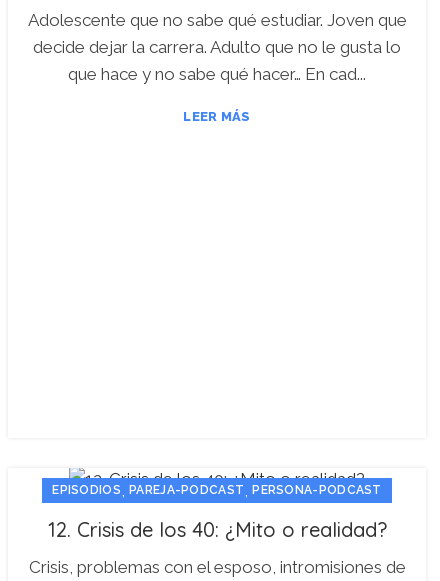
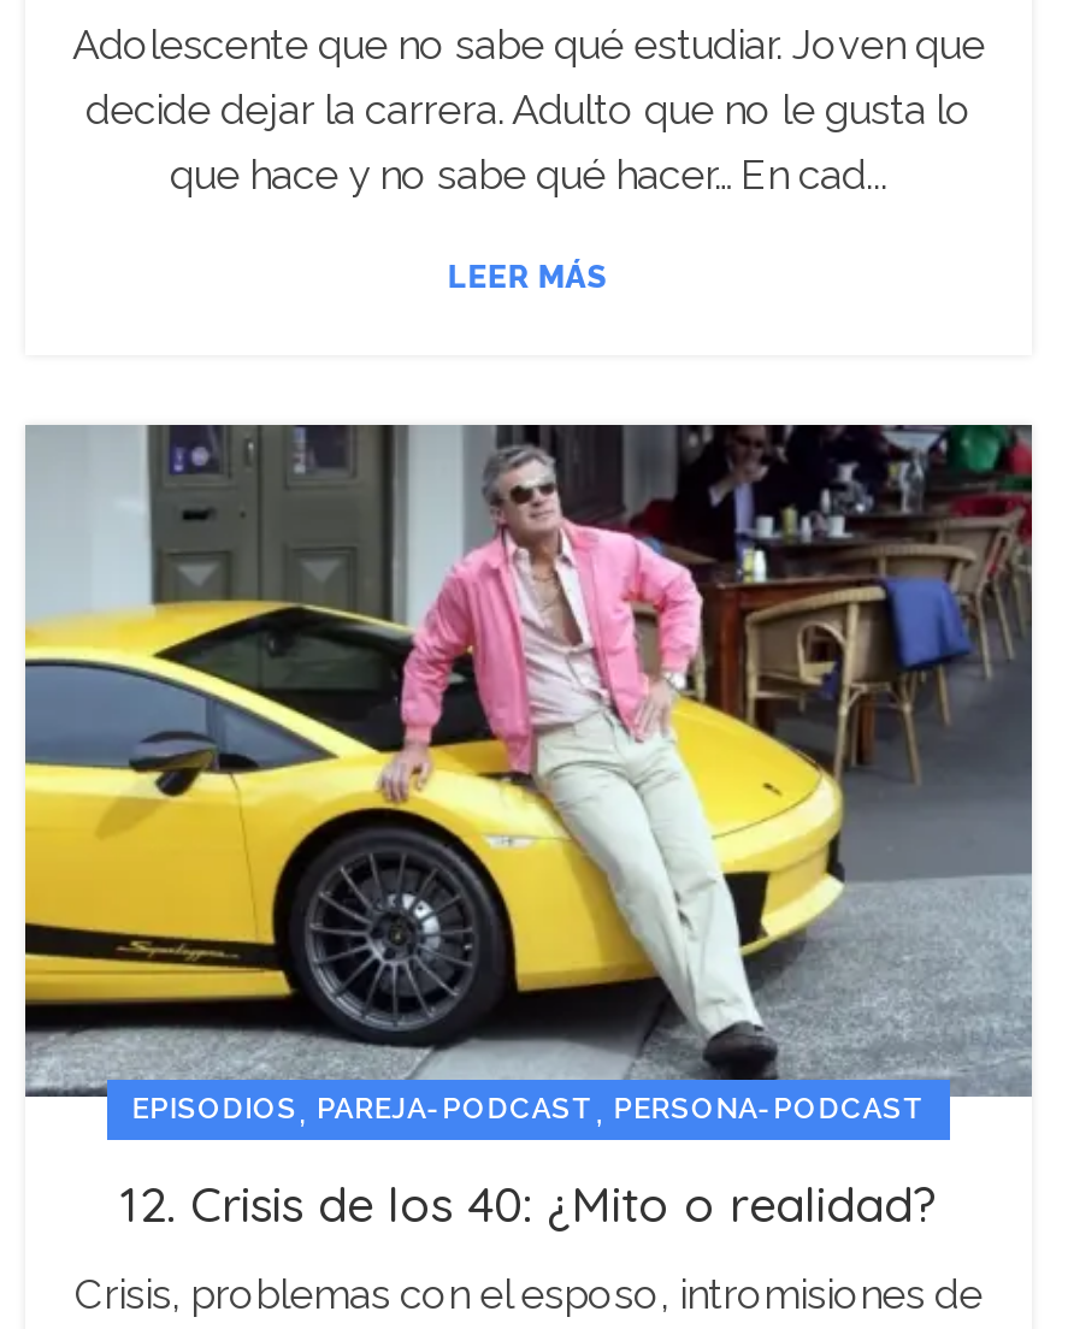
none -> [23,421,1034,1100] [image]

